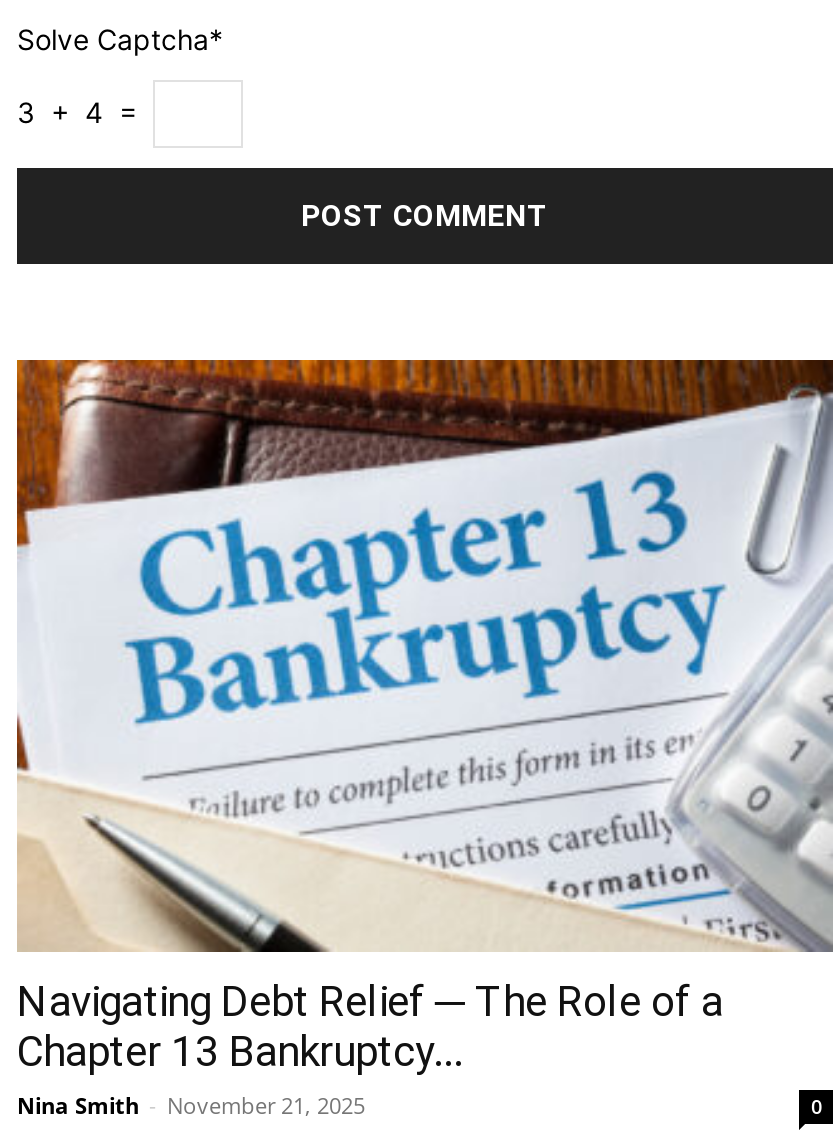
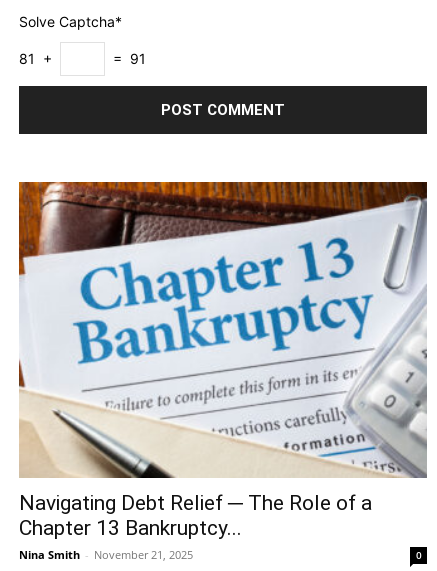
[17,96,153,130] 3 + 4 = -> [19,50,146,67] 81 + | = 91

